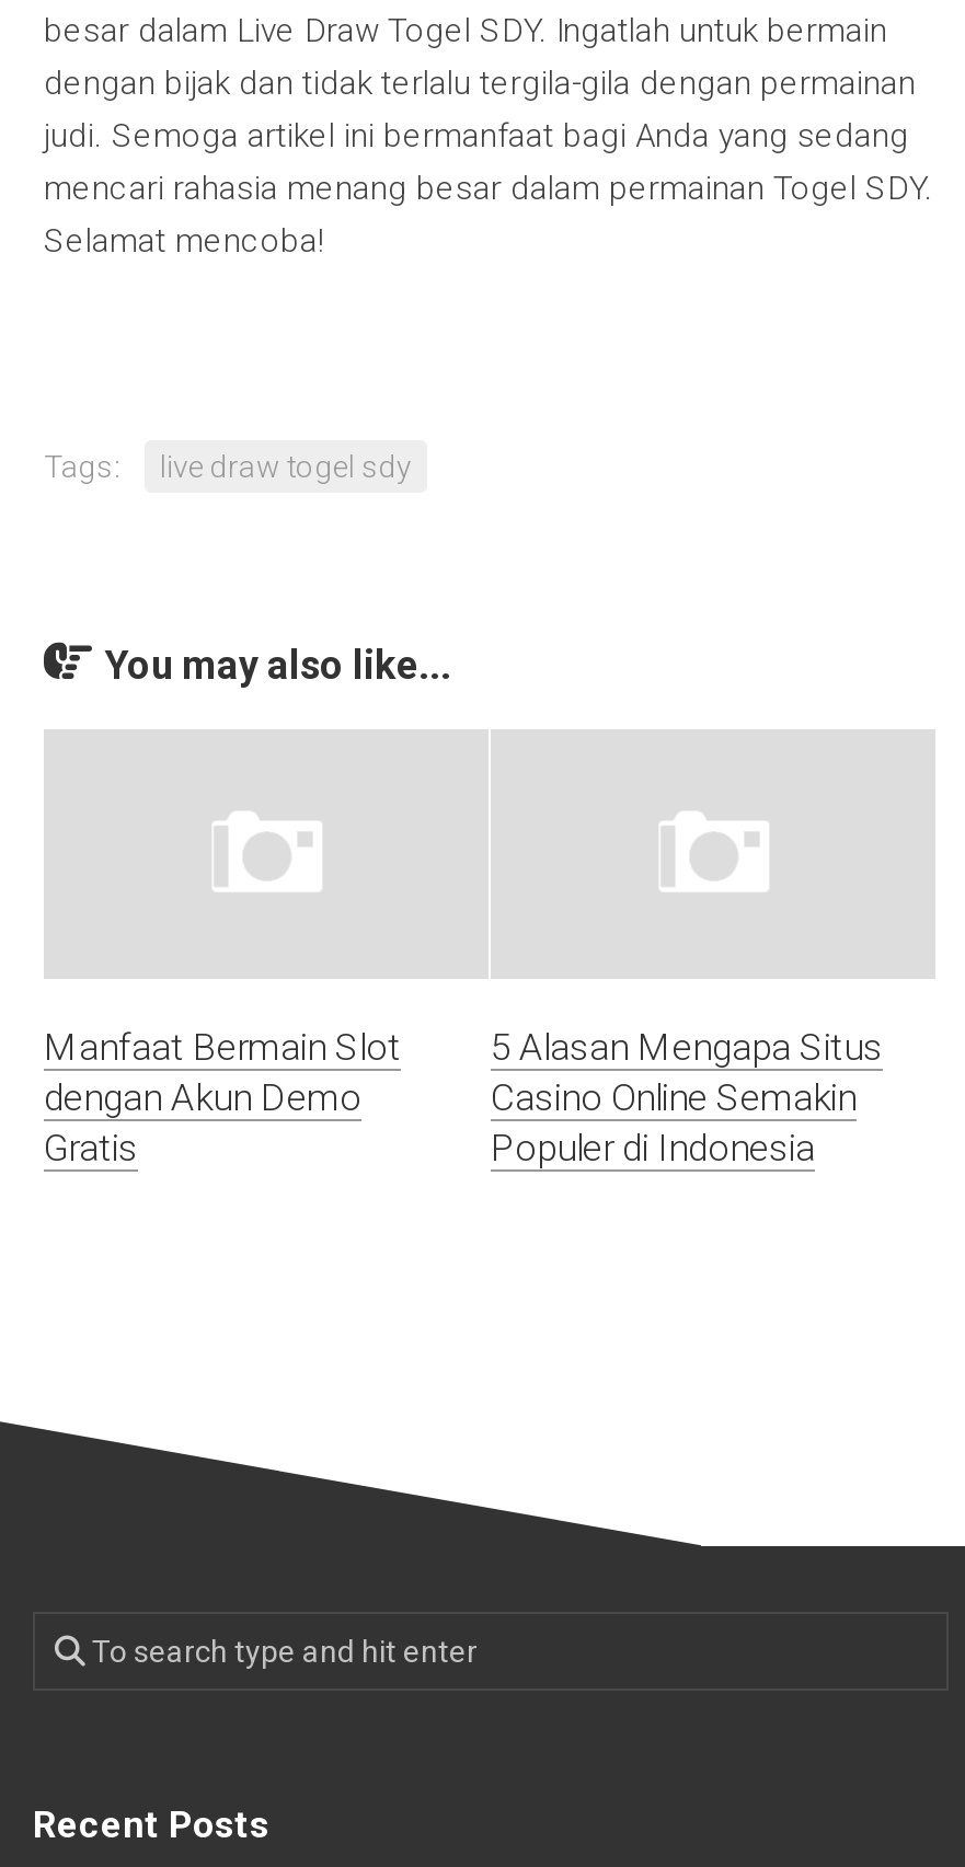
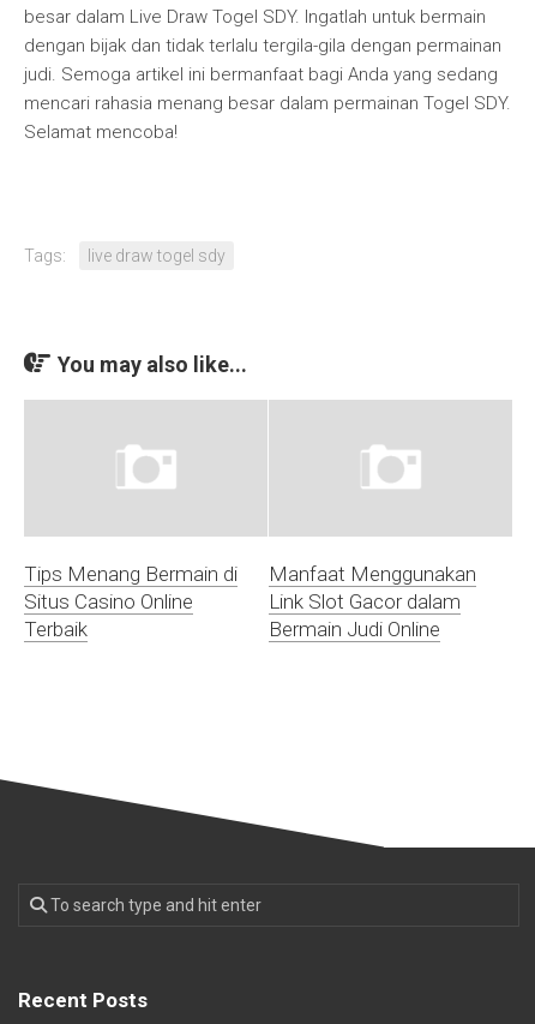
[44,1025,401,1169] Manfaat Bermain Slot | dengan Akun Demo | Gratis -> [24,562,238,641] Tips Menang Bermain di | Situs Casino Online | Terbaik
[491,1025,883,1169] 5 Alasan Mengapa Situs | Casino Online Semakin | Populer di Indonesia -> [269,562,476,641] Manfaat Menggunakan | Link Slot Gacor dalam | Bermain Judi Online

